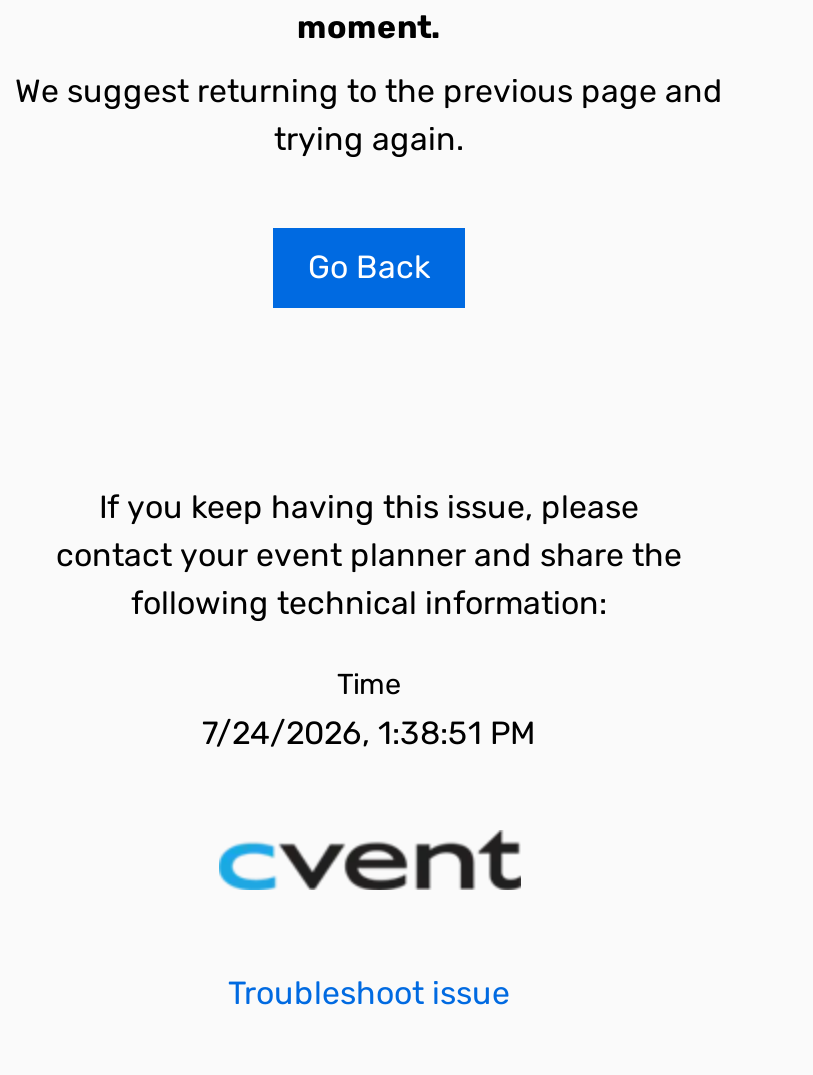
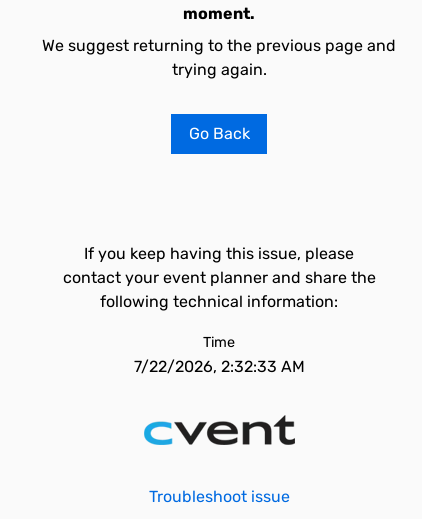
[202,714,536,752] 7/24/2026, 1:38:51 PM -> [133,357,304,376] 7/22/2026, 2:32:33 AM

